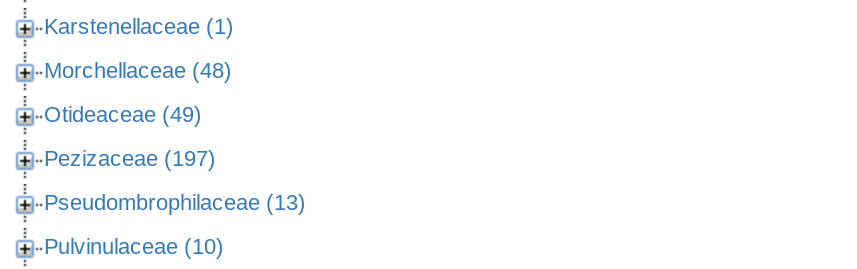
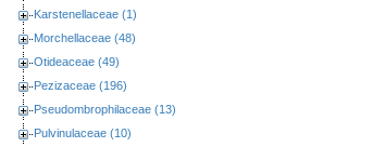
[44,146,216,170] Pezizaceae (197) -> [34,79,127,92] Pezizaceae (196)

